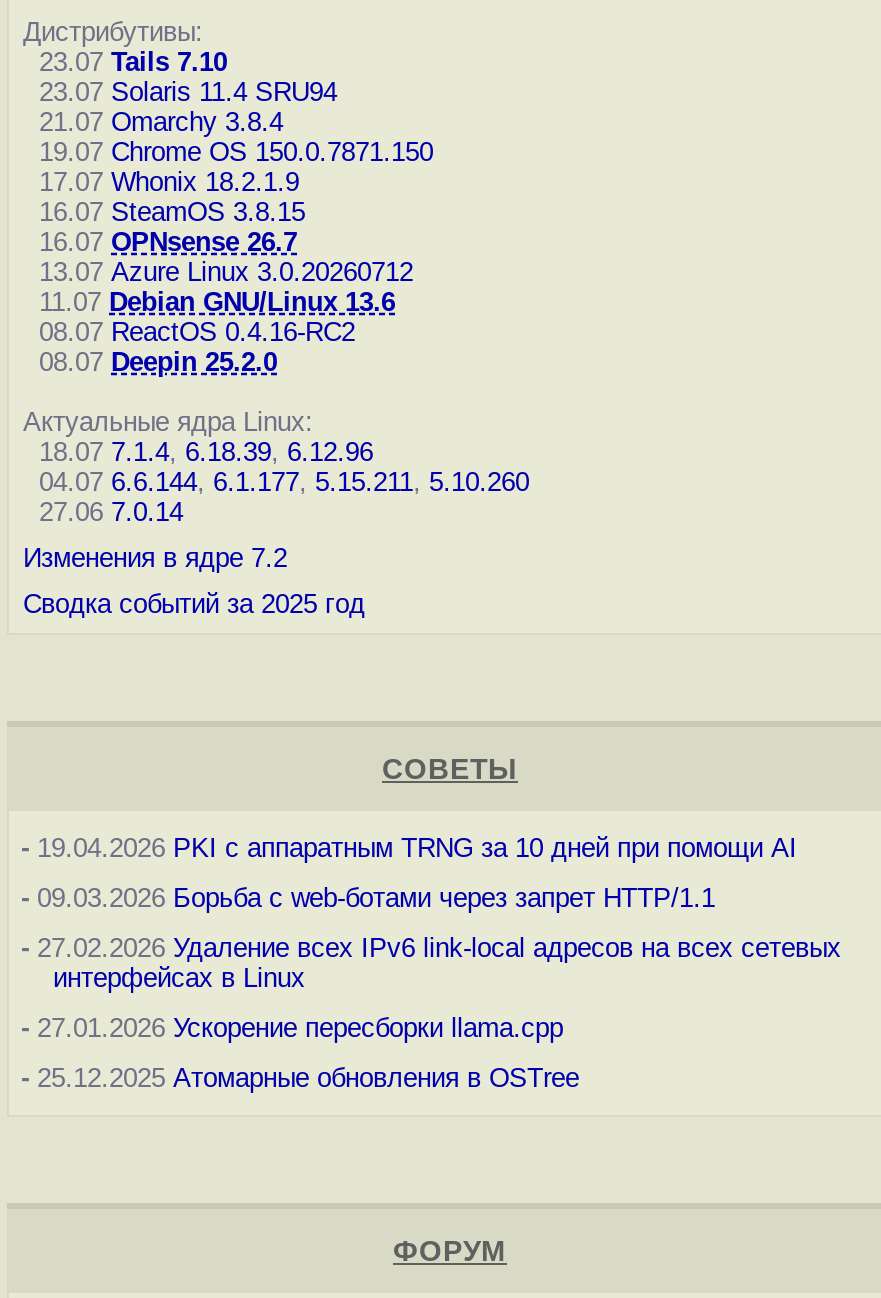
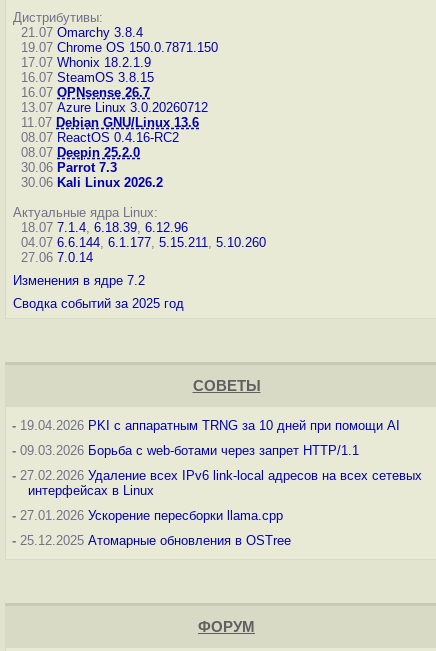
[23,47,337,107] 23.07 Tails 7.10 | 23.07 Solaris 11.4 SRU94 -> none
moved [23,107,433,377] -> [13,25,218,160]: 21.07 Omarchy 3.8.4 | 19.07 Chrome OS 150.0.7871.150 | 17.07 Whonix 18.2.1.9 | ... | 08.07 ReactOS 0.4.16-RC2 | 08.07 Deepin 25.2.0
none -> [13,160,163,190] 30.06 Parrot 7.3 | 30.06 Kali Linux 2026.2

